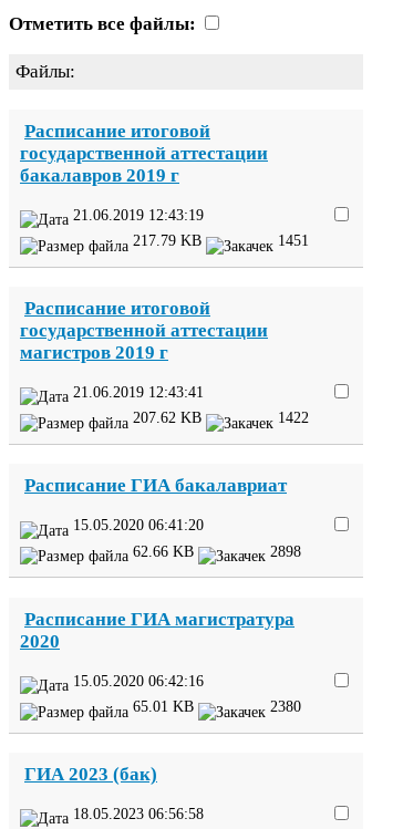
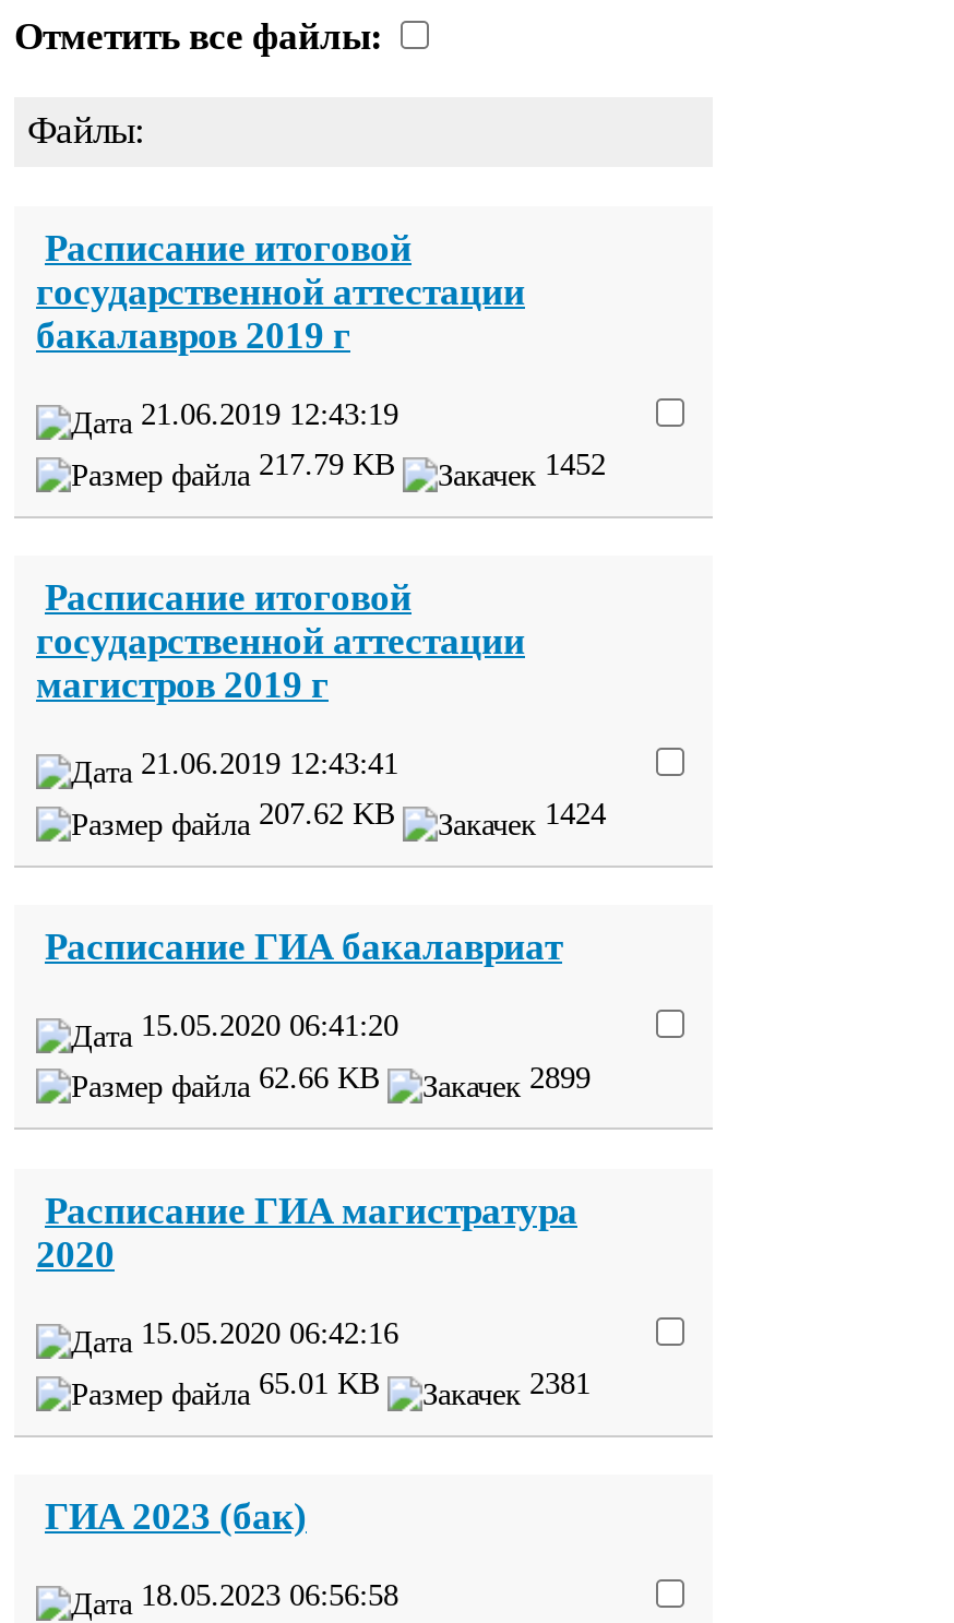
[278,231,309,249] 1451 -> [545,447,606,482] 1452
[278,409,309,427] 1422 -> [545,797,606,832] 1424
[270,542,301,560] 2898 -> [529,1059,591,1094] 2899
[270,697,301,715] 2380 -> [529,1366,591,1401] 2381

